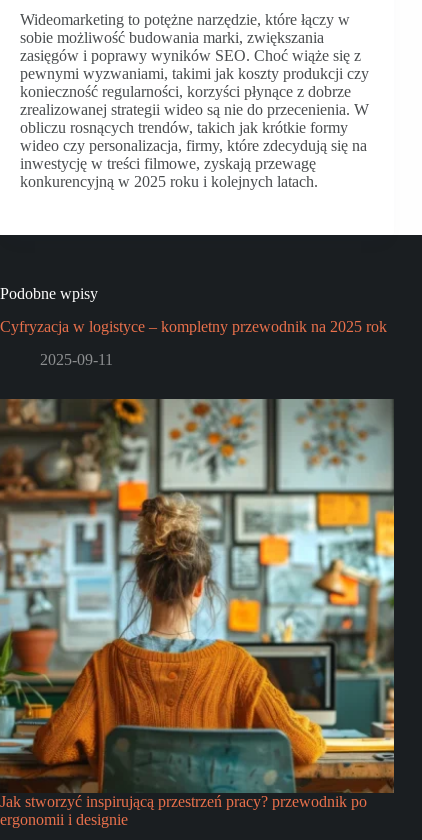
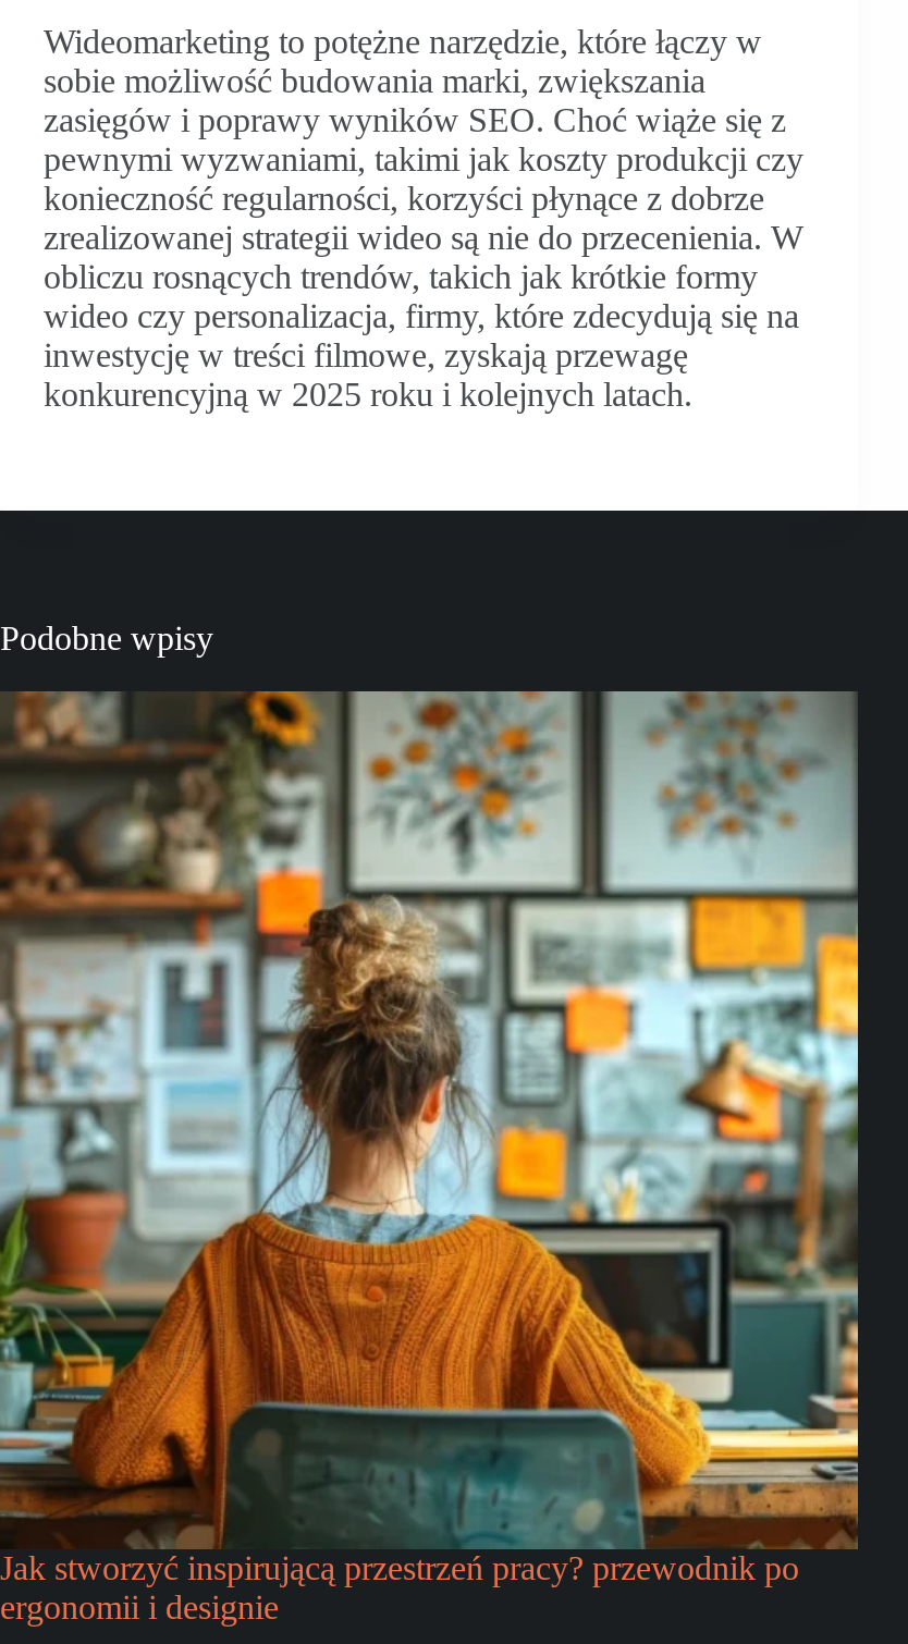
[0,318,387,368] Cyfryzacja w logistyce – kompletny przewodnik na 2025 rok | 2025-09-11 -> none

